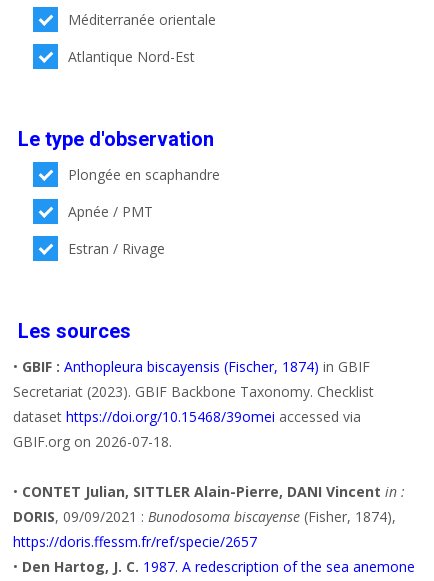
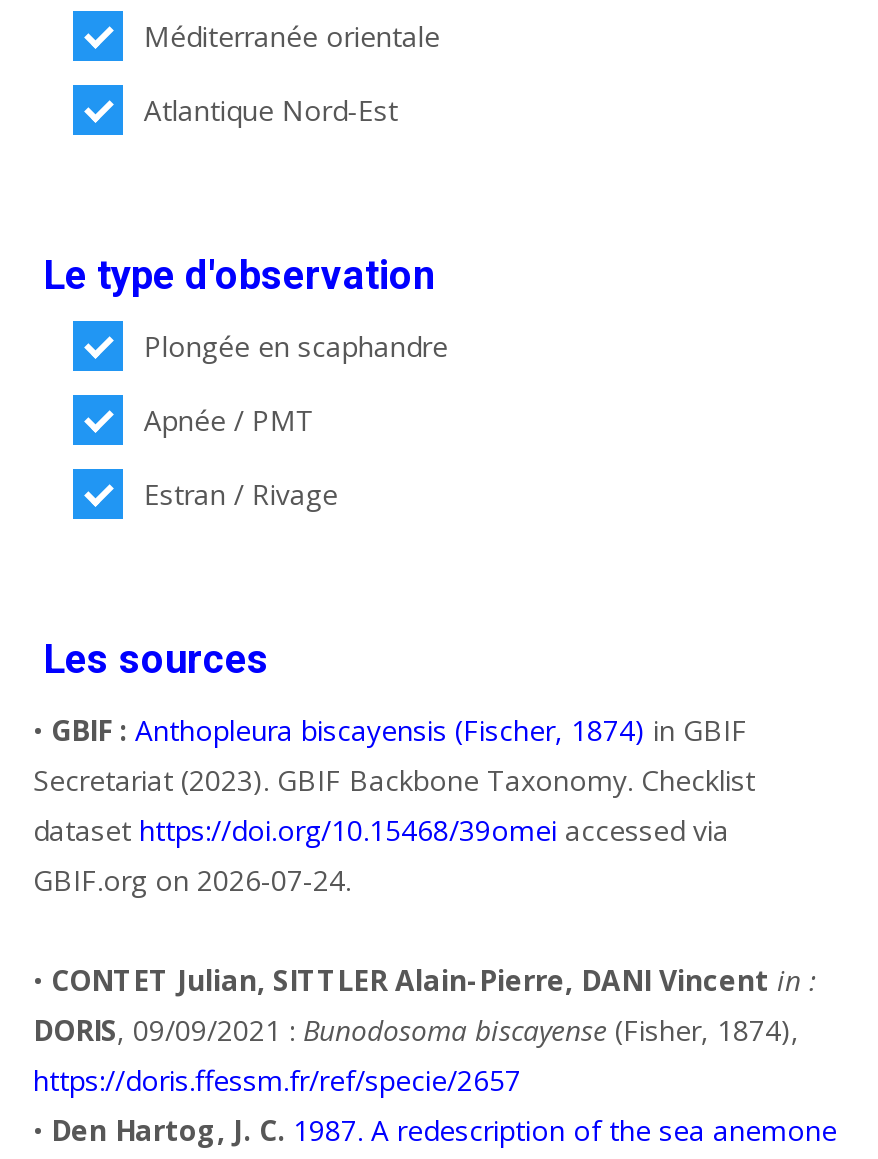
[13,432,172,451] GBIF.org on 2026-07-18. -> [33,862,351,900] GBIF.org on 2026-07-24.

